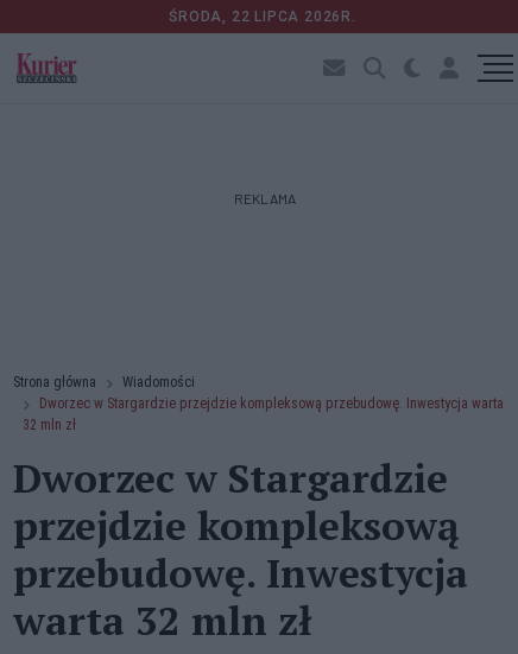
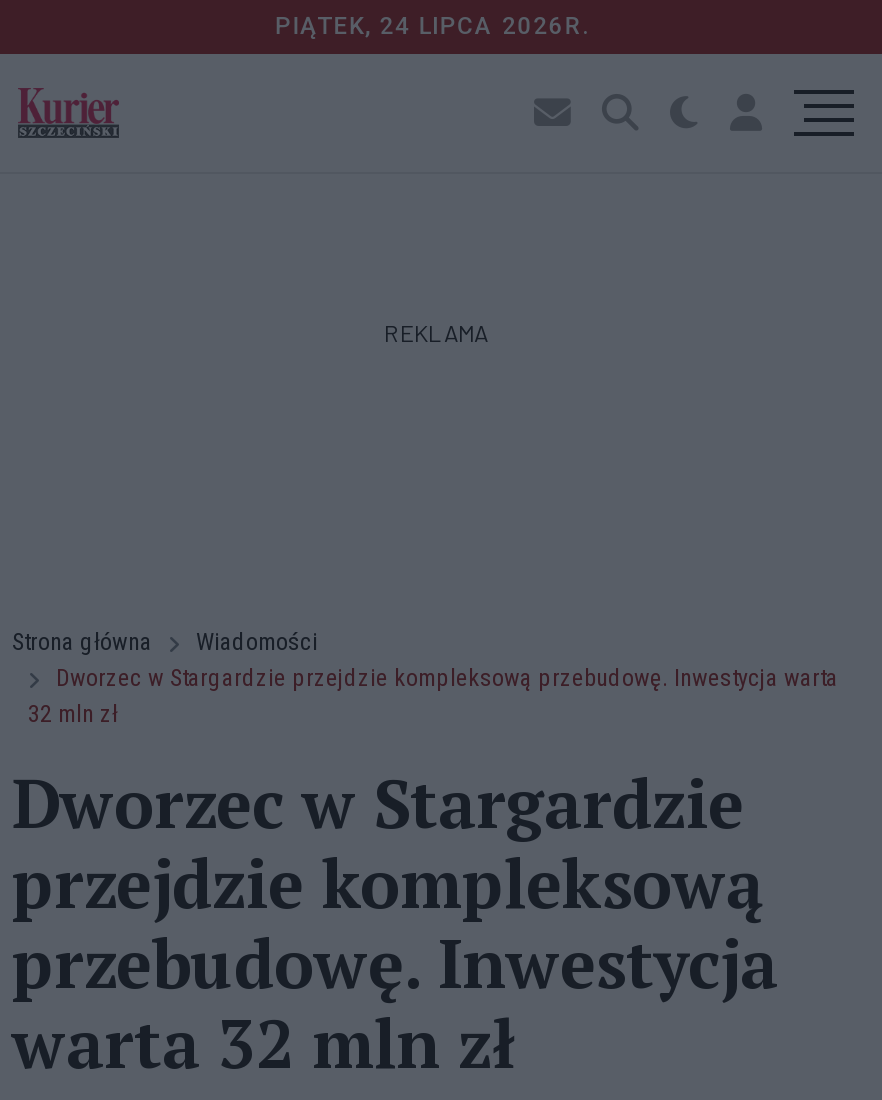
[169,8,361,25] ŚRODA, 22 LIPCA 2026R. -> [275,12,597,40] PIĄTEK, 24 LIPCA 2026R.

